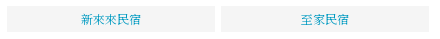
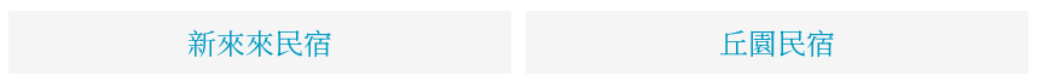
[301,10,349,27] 至家民宿 -> [719,22,835,63] 丘園民宿

